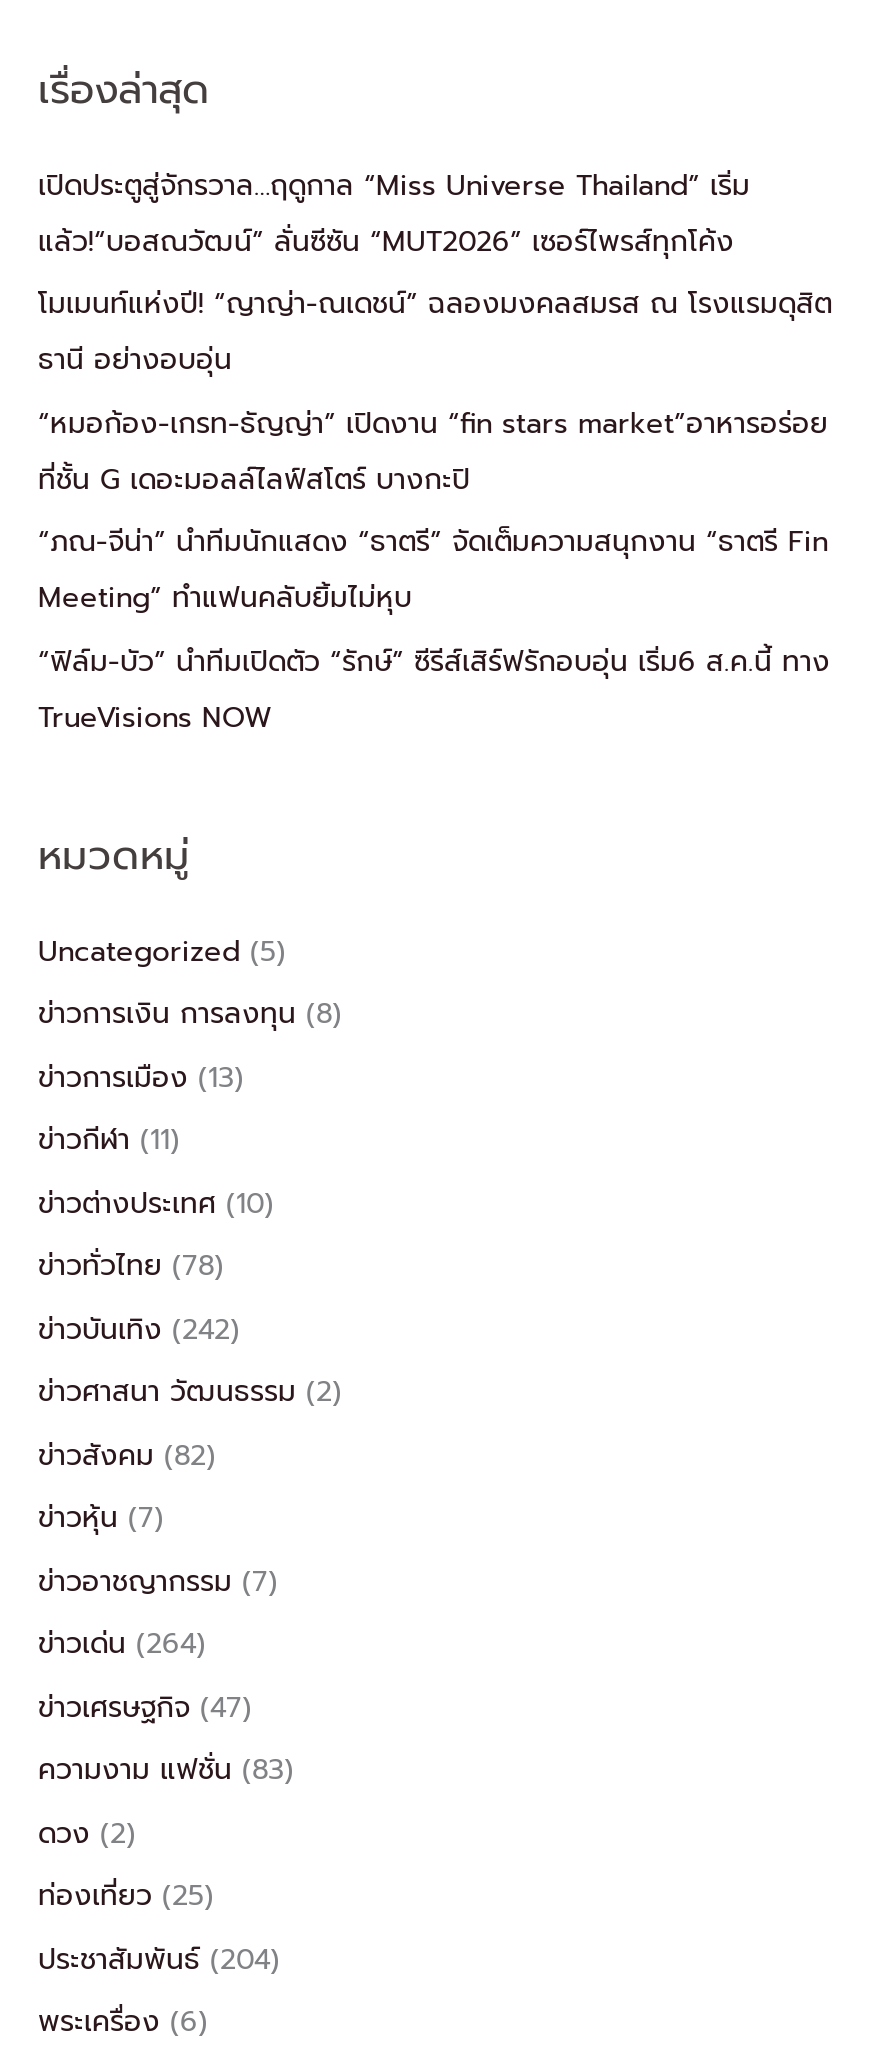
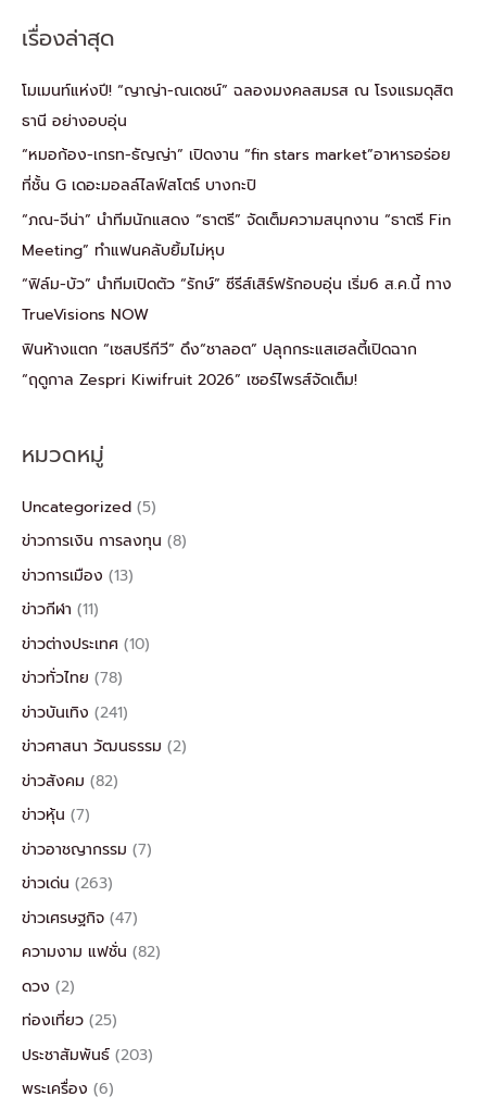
[38,164,750,262] เปิดประตูสู่จักรวาล…ฤดูกาล “Miss Universe Thailand” เริ่ม | แล้ว!“บอสณวัฒน์” ลั่นซีซัน “MUT2026” เซอร์ไพรส์ทุกโค้ง -> none
moved [38,283,832,738] -> [22,79,453,326]: โมเมนท์แห่งปี! “ญาญ่า-ณเดชน์” ฉลองมงคลสมรส ณ โรงแรมดุสิต | ธานี อย่างอบอุ่น | “หมอก้อง-เกรท-ธัญญ่า” เปิดงาน “fin stars market”อาหารอร่อย | ที่ชั้น G เดอะมอลล์ไลฟ์สโตร์ บางกะปิ | “ภณ-จีน่า” นำทีมนักแสดง “ธาตรี” จัดเต็มความสนุกงาน “ธาตรี Fin | Meeting” ทำแฟนคลับยิ้มไม่หุบ | “ฟิล์ม-บัว” นำทีมเปิดตัว “รักษ์” ซีรีส์เสิร์ฟรักอบอุ่น เริ่ม6 ส.ค.นี้ ทาง | TrueVisions NOW
none -> [22,338,417,391] ฟินห้างแตก “เซสปรีกีวี” ดึง“ชาลอต” ปลุกกระแสเฮลตี้เปิดฉาก | “ฤดูกาล Zespri Kiwifruit 2026” เซอร์ไพรส์จัดเต็ม!
[38,1309,240,1351] ข่าวบันเทิง(242) -> [22,701,128,724] ข่าวบันเทิง(241)
[38,1624,206,1666] ข่าวเด่น(264) -> [22,872,113,895] ข่าวเด่น(263)
[38,1750,294,1792] ความงาม แฟชั่น(83) -> [22,941,161,964] ความงาม แฟชั่น(82)
[38,1939,280,1981] ประชาสัมพันธ์(204) -> [22,1044,153,1066] ประชาสัมพันธ์(203)

